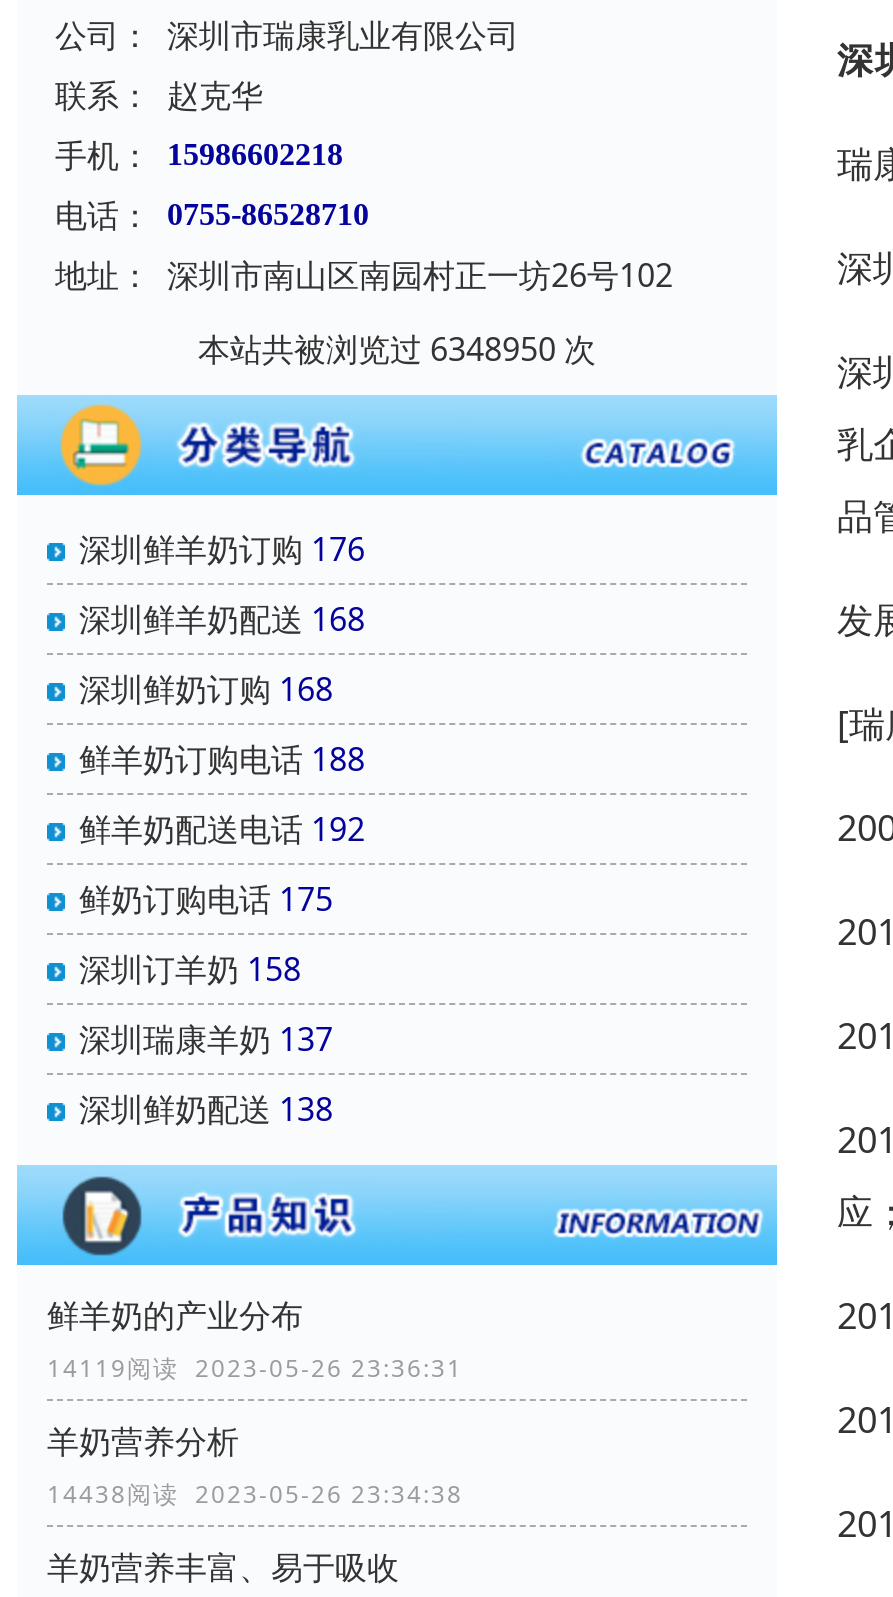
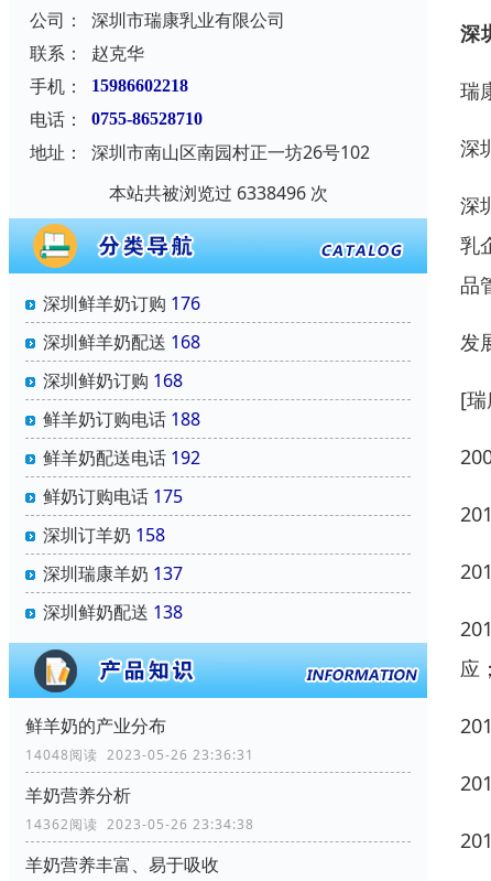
[198,327,596,371] 本站共被浏览过 6348950 次 -> [108,181,328,205] 本站共被浏览过 6338496 次
[47,1351,463,1385] 14119阅读 2023-05-26 23:36:31 -> [25,746,254,764] 14048阅读 2023-05-26 23:36:31
[47,1477,463,1511] 14438阅读 2023-05-26 23:34:38 -> [25,815,254,834] 14362阅读 2023-05-26 23:34:38

